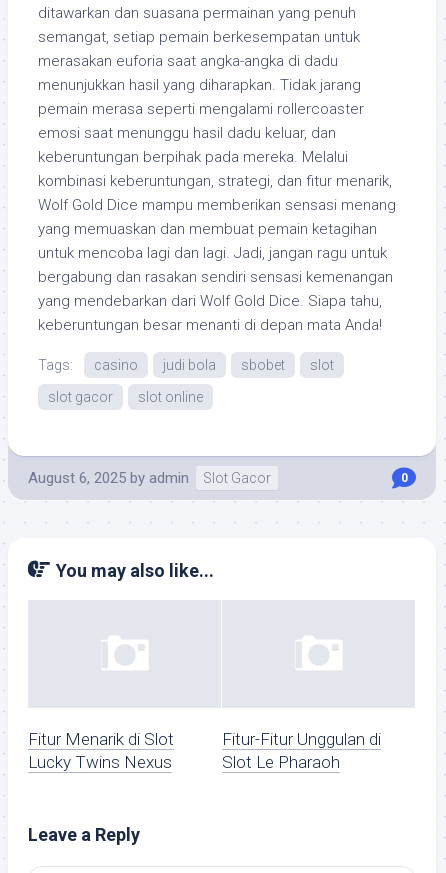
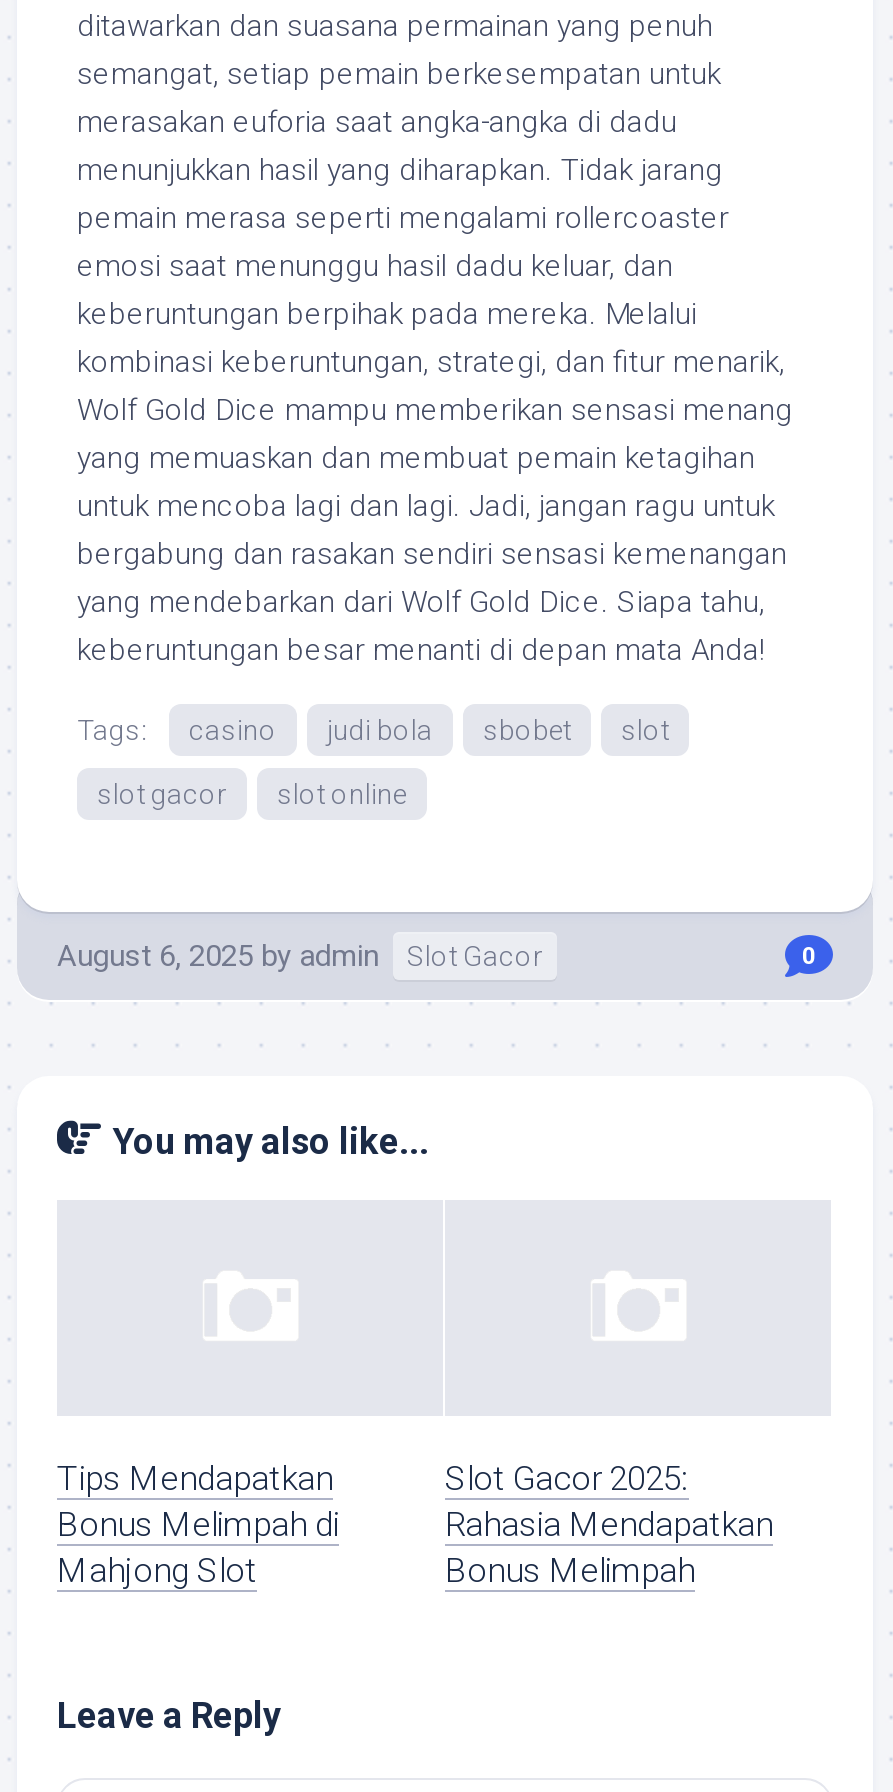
[28,729,174,772] Fitur Menarik di Slot | Lucky Twins Nexus -> [57,1459,339,1591] Tips Mendapatkan | Bonus Melimpah di | Mahjong Slot
[222,729,381,772] Fitur-Fitur Unggulan di | Slot Le Pharaoh -> [445,1459,773,1591] Slot Gacor 2025: | Rahasia Mendapatkan | Bonus Melimpah

